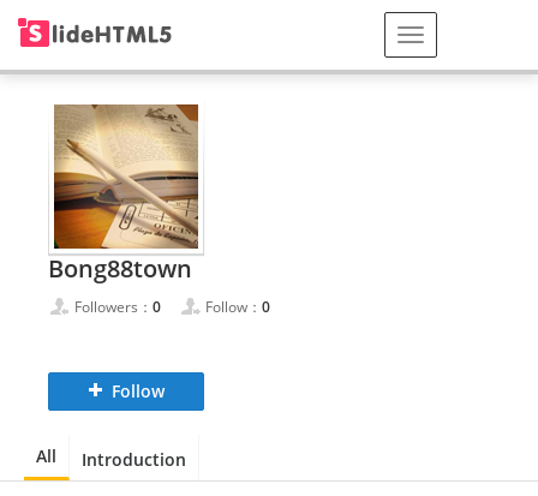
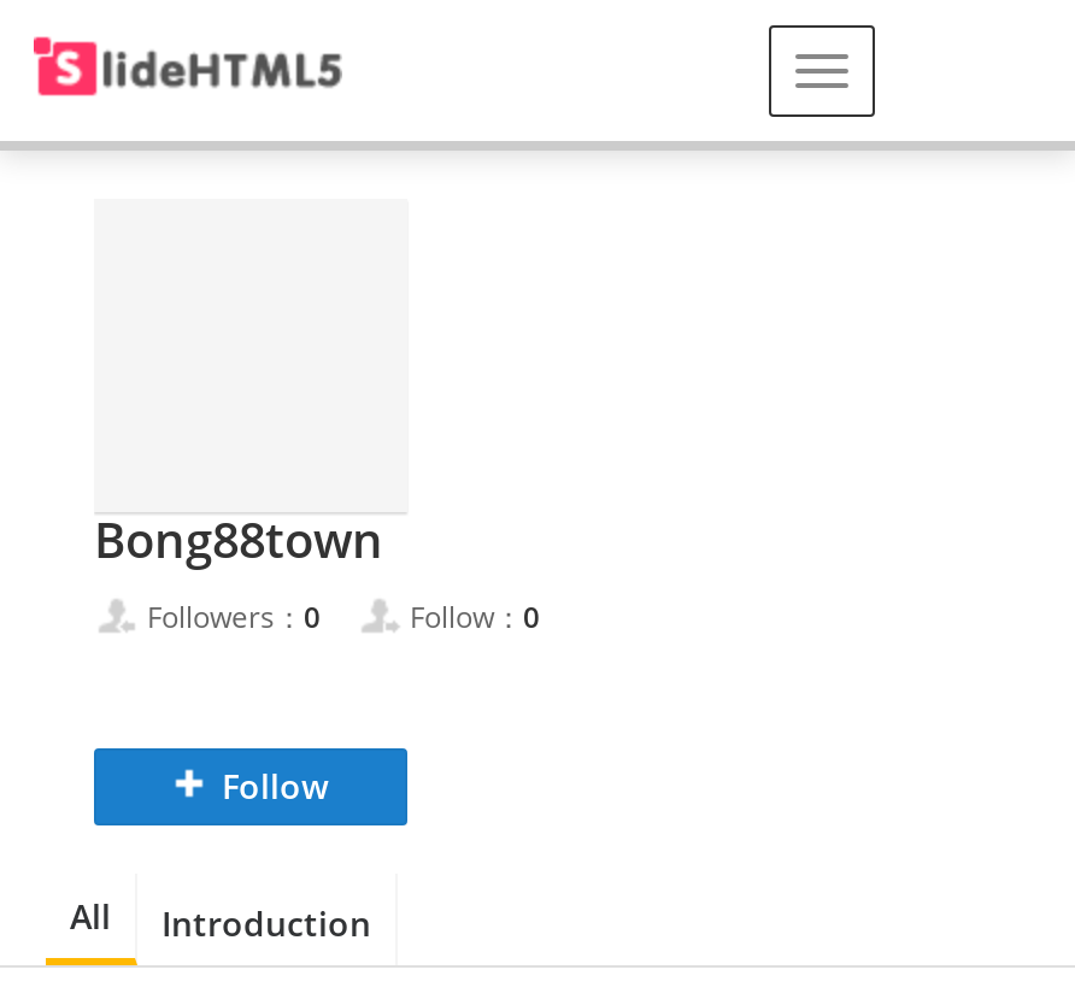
[53,103,199,250] [image] -> none

